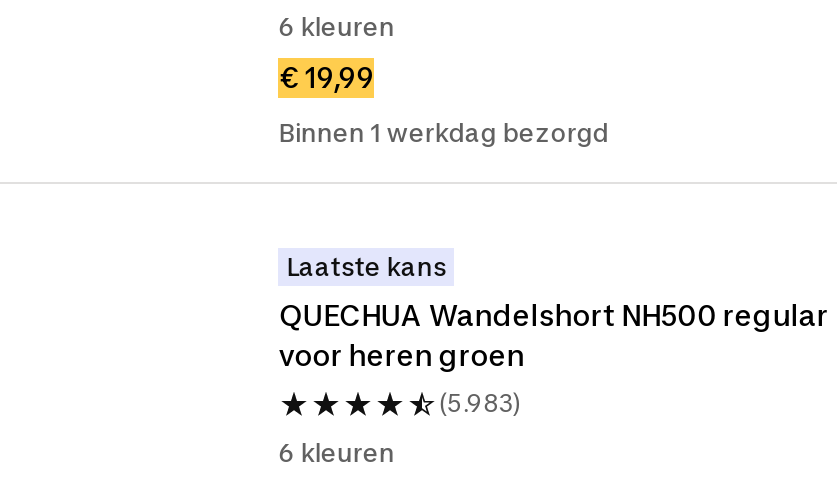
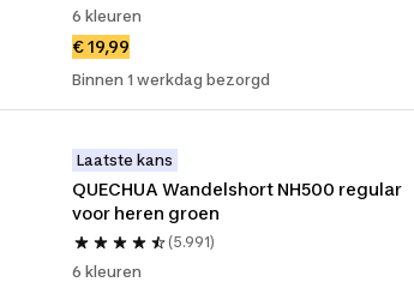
[439,388,521,418] (5.983) -> [168,233,215,251] (5.991)

